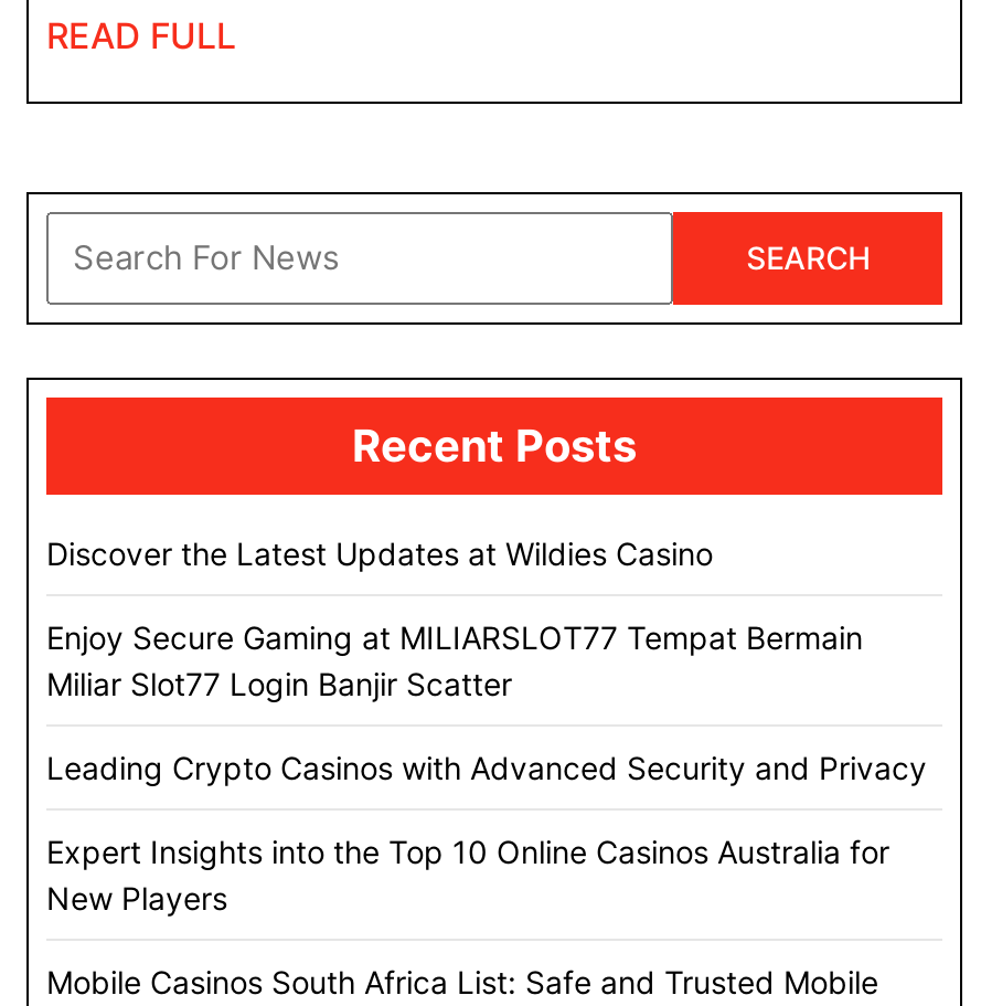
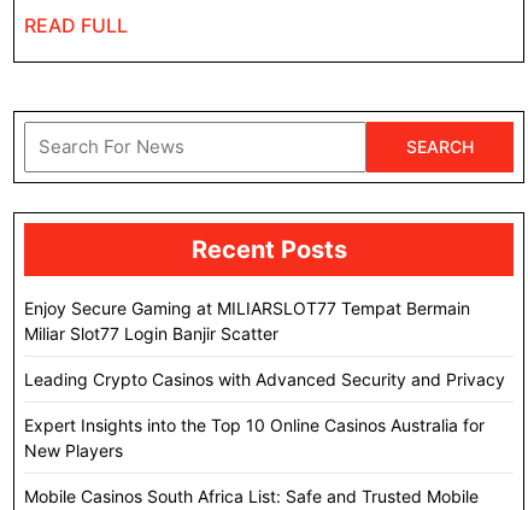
[46,534,713,572] Discover the Latest Updates at Wildies Casino -> none

